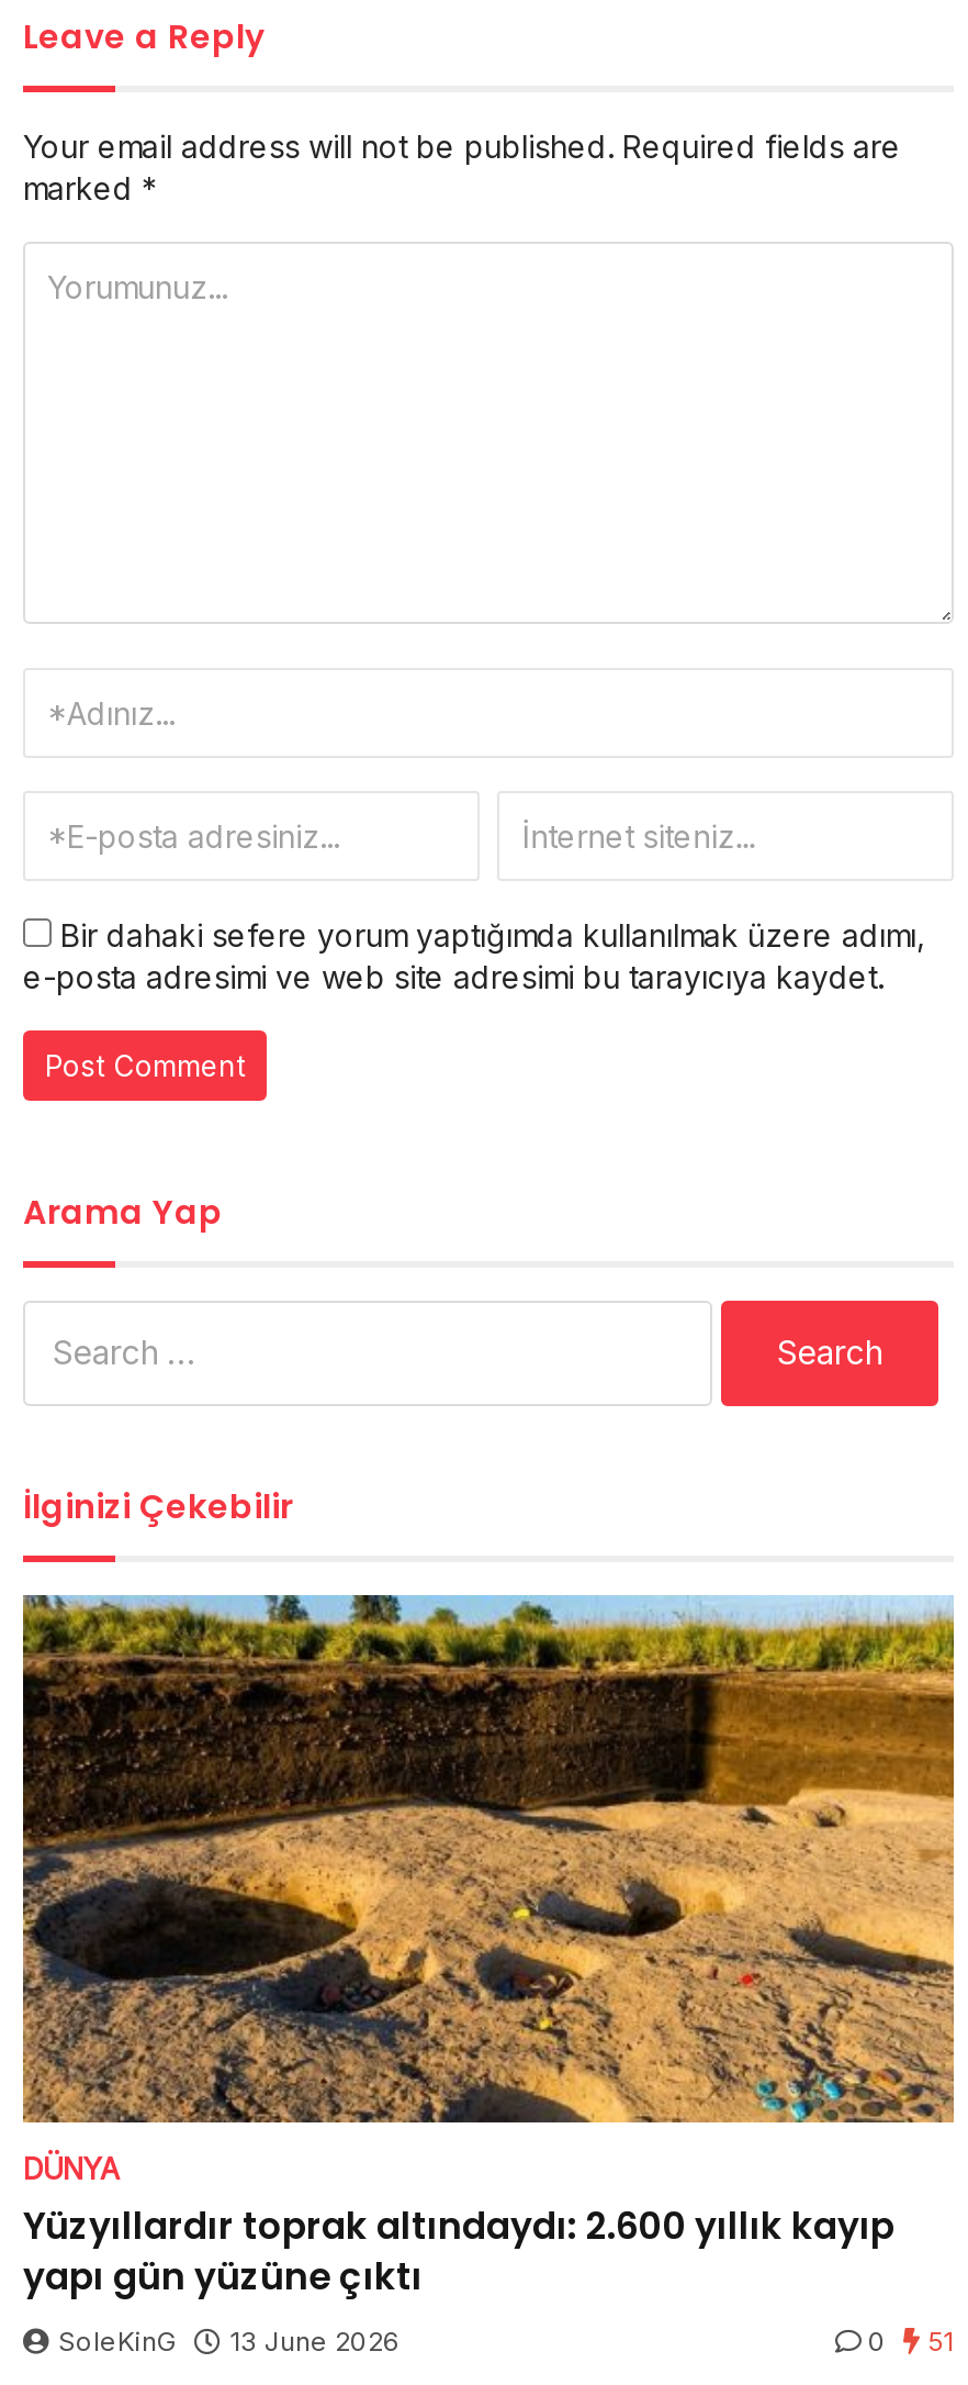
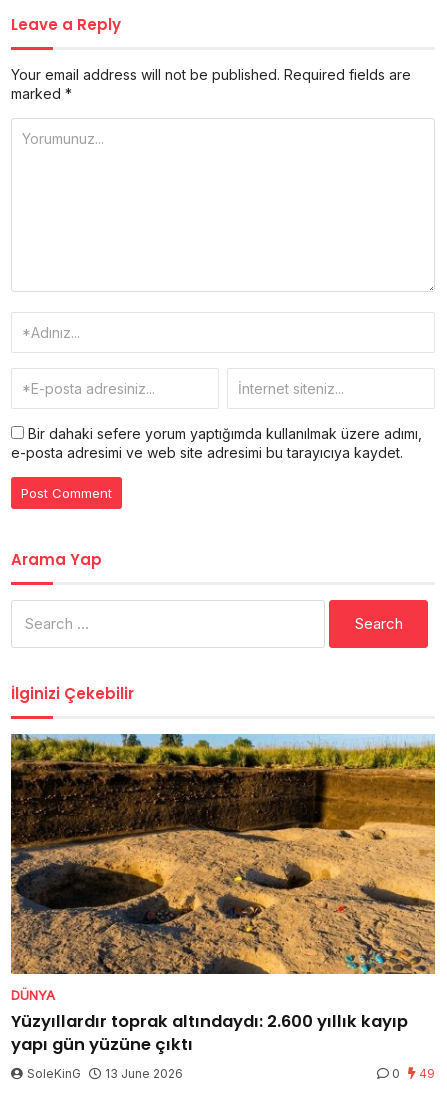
[862,2325,954,2358] 0 51 -> [389,1066,435,1081] 0 49

